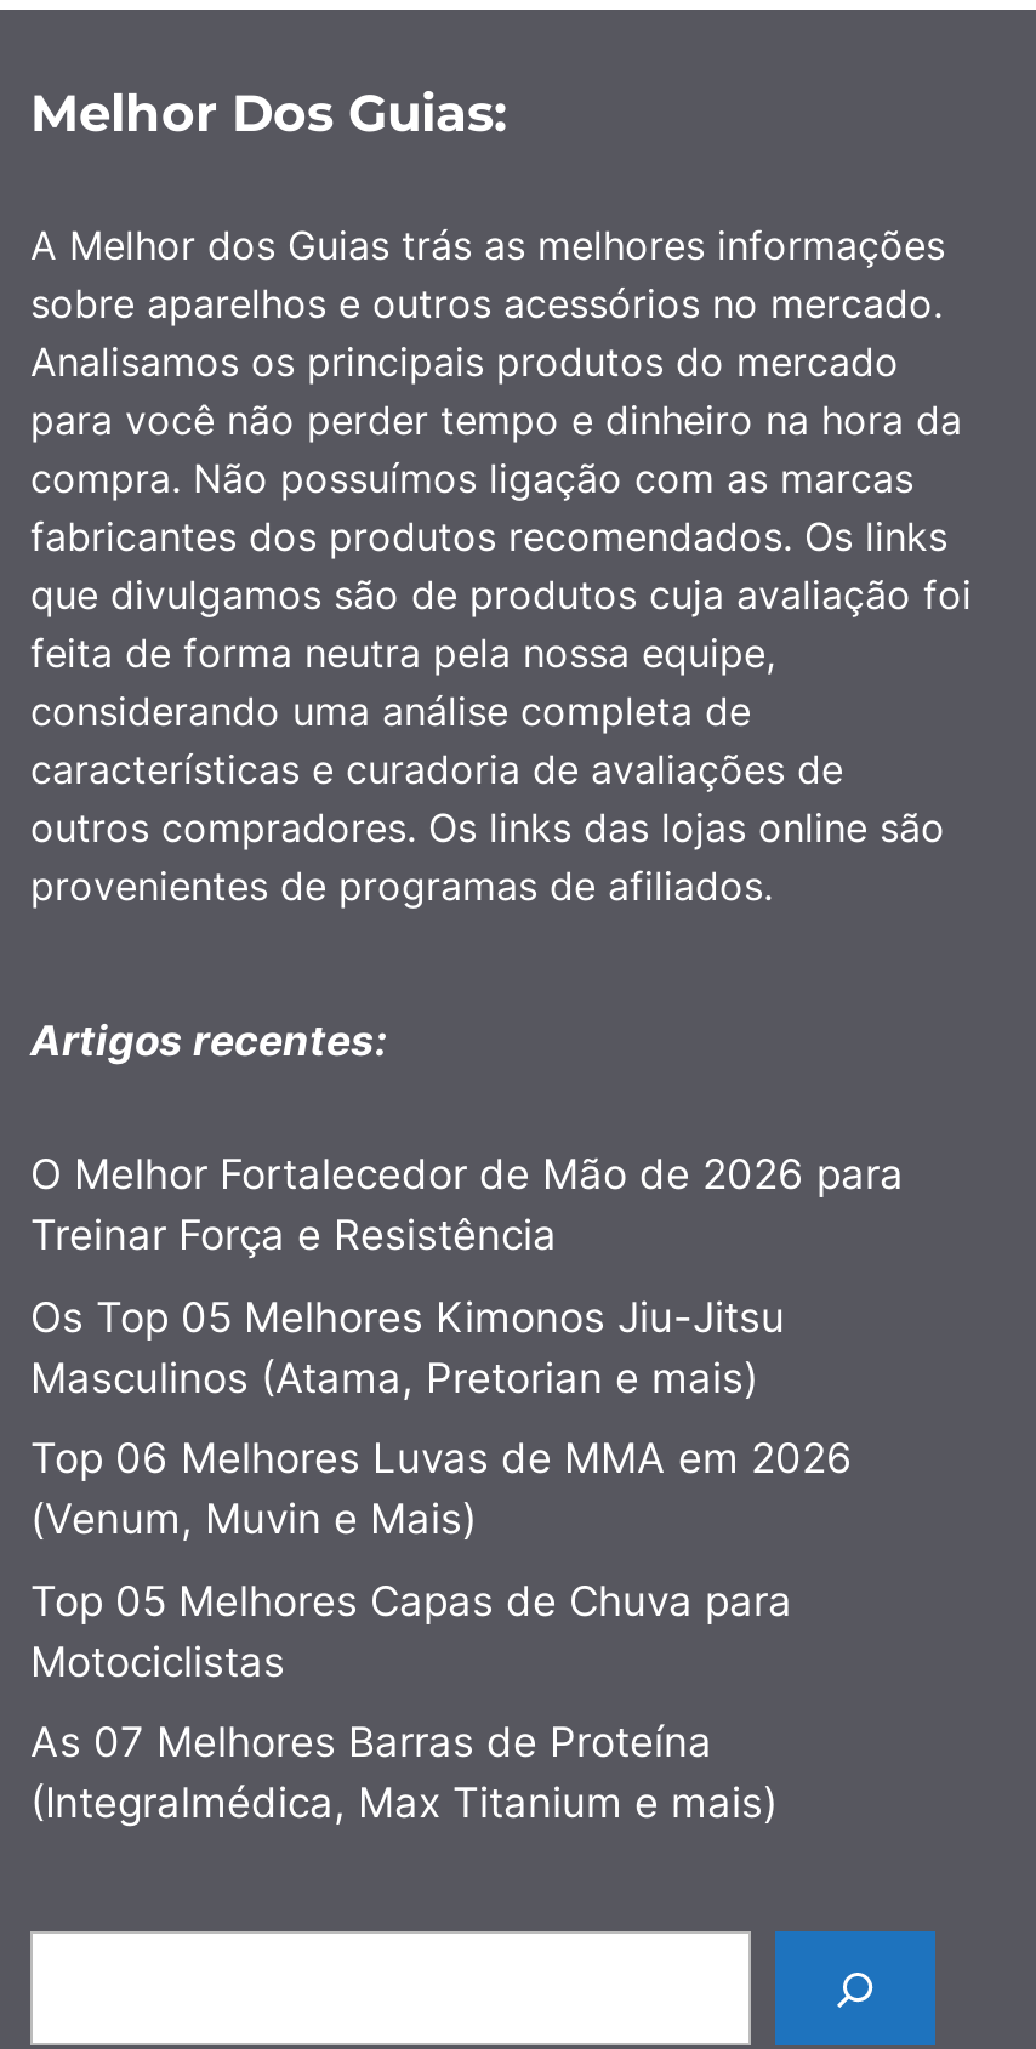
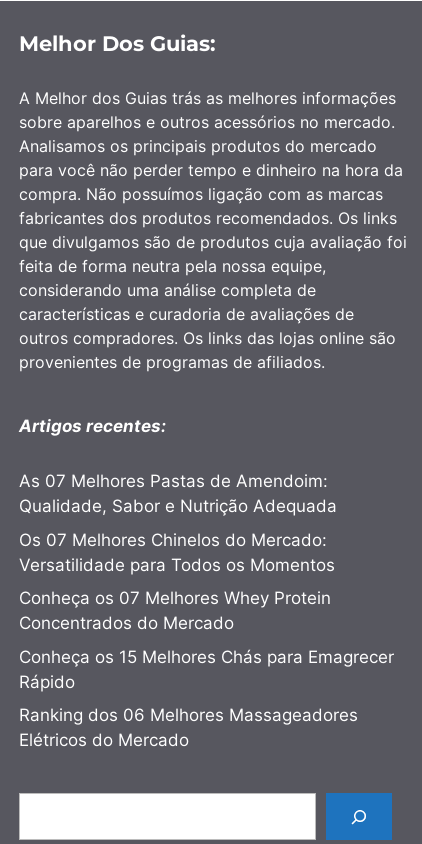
[30,1152,904,1261] O Melhor Fortalecedor de Mão de 2026 para | Treinar Força e Resistência -> [19,471,337,516] As 07 Melhores Pastas de Amendoim: | Qualidade, Sabor e Nutrição Adequada
[30,1293,785,1403] Os Top 05 Melhores Kimonos Jiu-Jitsu | Masculinos (Atama, Pretorian e mais) -> [19,530,335,575] Os 07 Melhores Chinelos do Mercado: | Versatilidade para Todos os Momentos
[30,1435,853,1545] Top 06 Melhores Luvas de MMA em 2026 | (Venum, Muvin e Mais) -> [19,588,331,633] Conheça os 07 Melhores Whey Protein | Concentrados do Mercado
[30,1577,792,1687] Top 05 Melhores Capas de Chuva para | Motociclistas -> [19,647,394,692] Conheça os 15 Melhores Chás para Emagrecer | Rápido
[30,1719,778,1828] As 07 Melhores Barras de Proteína | (Integralmédica, Max Titanium e mais) -> [19,705,358,750] Ranking dos 06 Melhores Massageadores | Elétricos do Mercado

